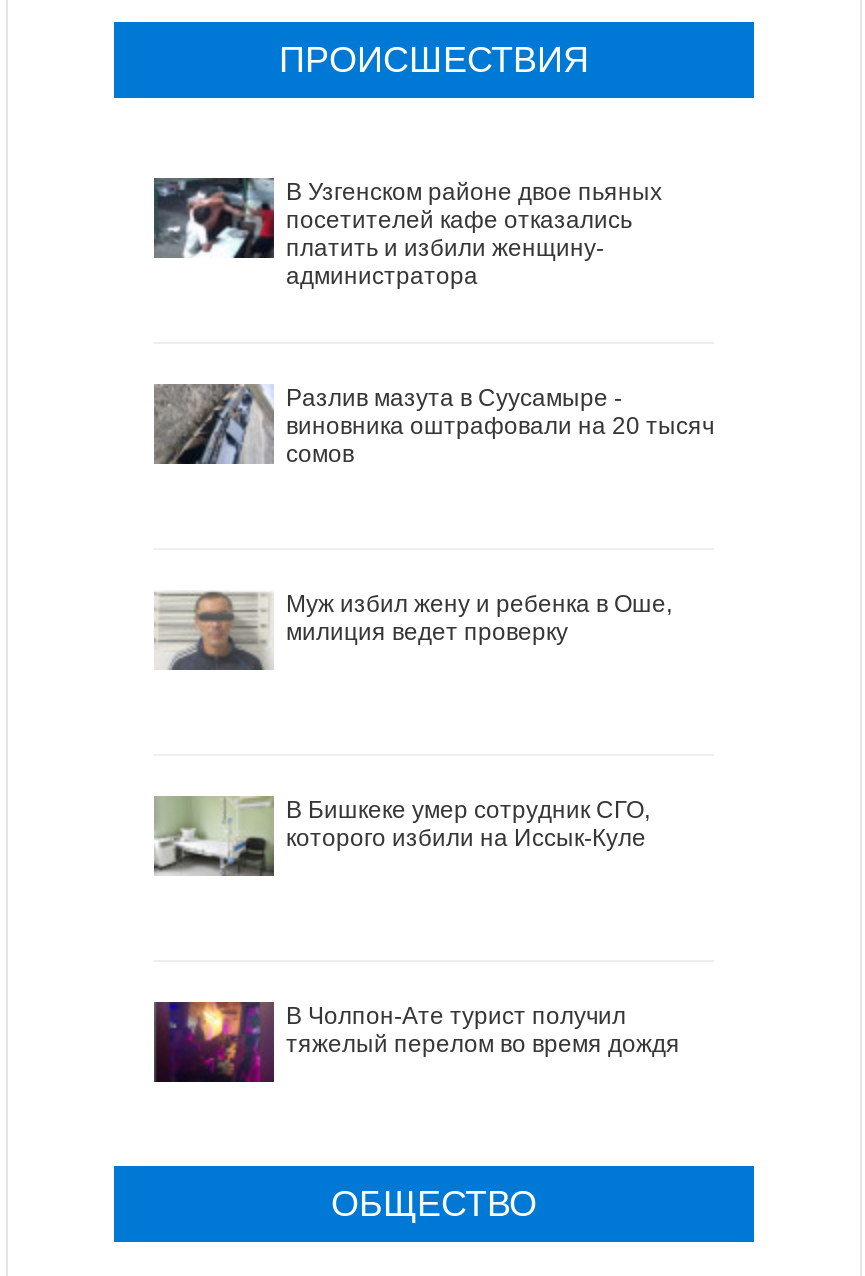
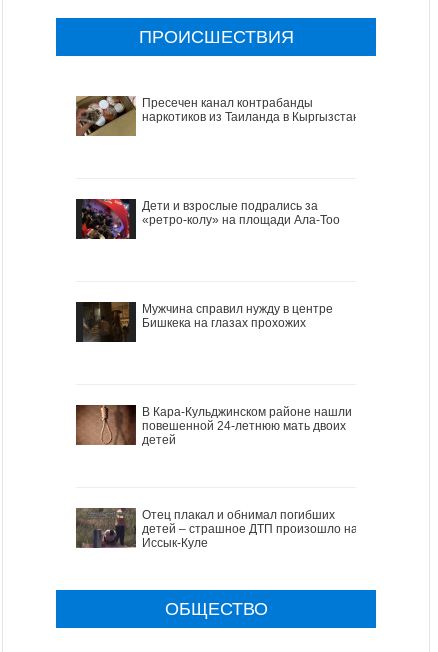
[152,178,662,290] [image] | В Узгенском районе двое пьяных | посетителей кафе отказались | платить и избили женщину- | администратора -> [75,96,360,137] [image] | Пресечен канал контрабанды | наркотиков из Таиланда в Кыргызстан
[154,382,714,468] [image] | Разлив мазута в Суусамыре - | виновника оштрафовали на 20 тысяч | сомов -> [76,198,340,240] [image] | Дети и взрослые подрались за | «ретро-колу» на площади Ала-Тоо
[154,590,672,670] [image] | Муж избил жену и ребенка в Оше, | милиция ведет проверку -> [75,301,333,343] [image] | Мужчина справил нужду в центре | Бишкека на глазах прохожих
[154,796,650,876] [image] | В Бишкеке умер сотрудник СГО, | которого избили на Иссык-Куле -> [75,405,352,447] [image] | В Кара-Кульджинском районе нашли | повешенной 24-летнюю мать двоих | детей
[156,1000,680,1084] [image] | В Чолпон-Ате турист получил | тяжелый перелом во время дождя -> [76,507,358,550] [image] | Отец плакал и обнимал погибших | детей – страшное ДТП произошло на | Иссык-Куле

